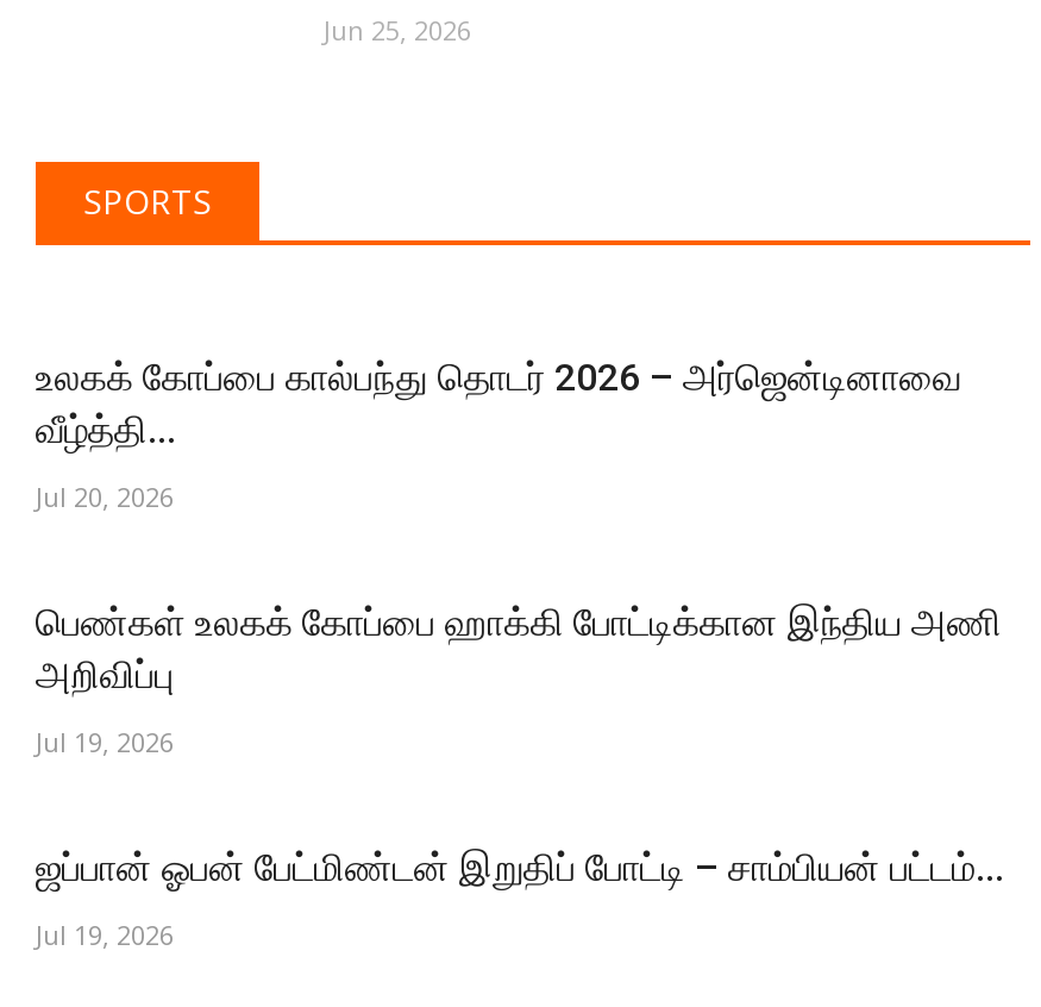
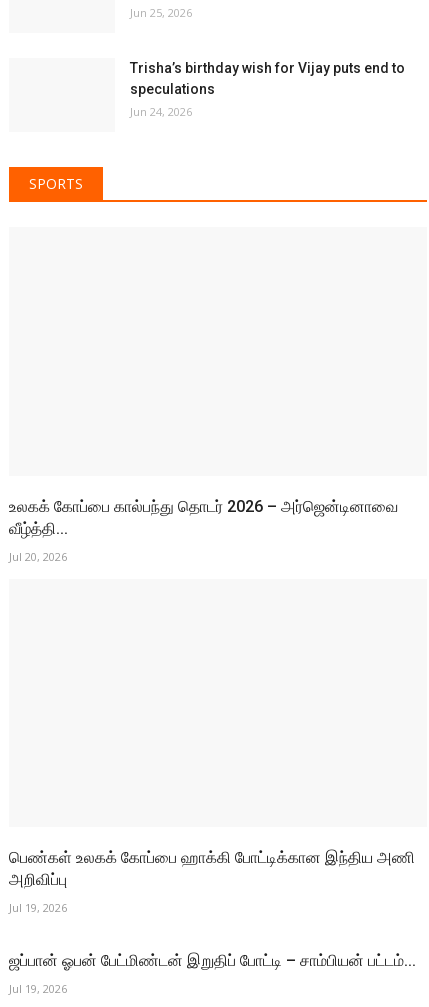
none -> [130,60,405,119] Trisha’s birthday wish for Vijay puts end to | speculations | Jun 24, 2026

